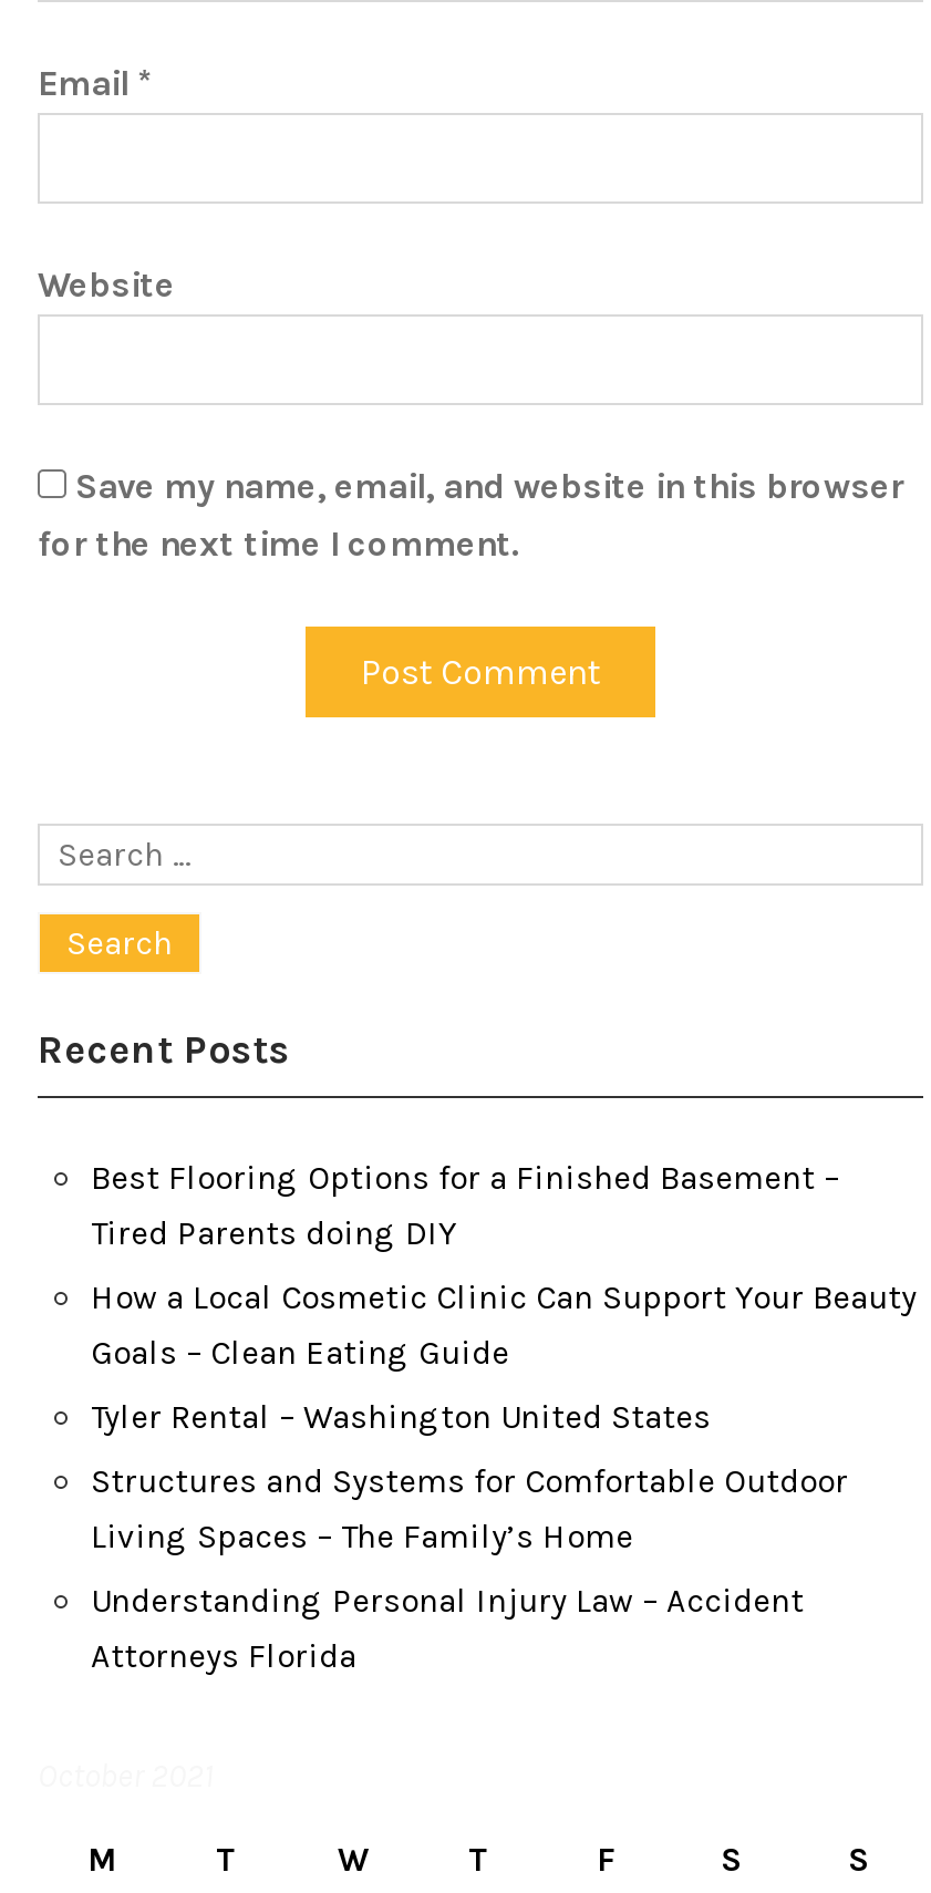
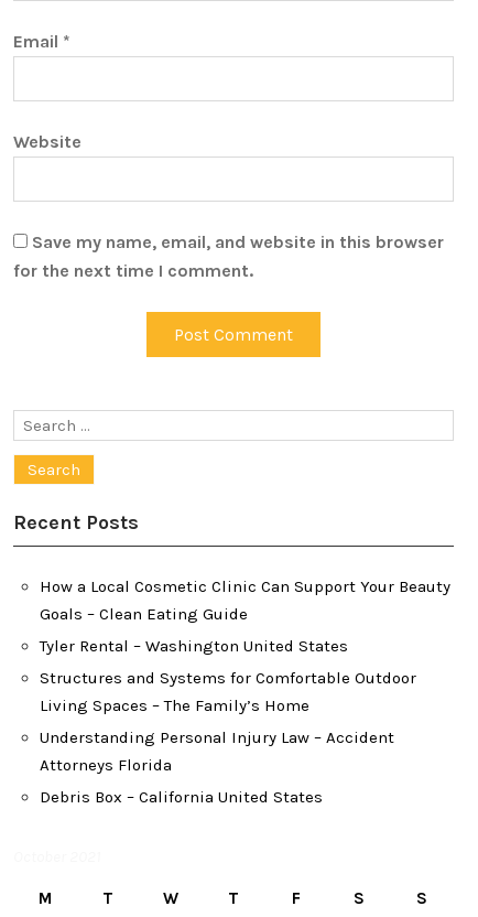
[91,1157,839,1252] Best Flooring Options for a Finished Basement – | Tired Parents doing DIY -> none
moved [91,1276,917,1675] -> [40,576,450,774]: How a Local Cosmetic Clinic Can Support Your Beauty | Goals – Clean Eating Guide | Tyler Rental – Washington United States | Structures and Systems for Comfortable Outdoor | Living Spaces – The Family’s Home | Understanding Personal Injury Law – Accident | Attorneys Florida
none -> [40,786,323,806] Debris Box – California United States

